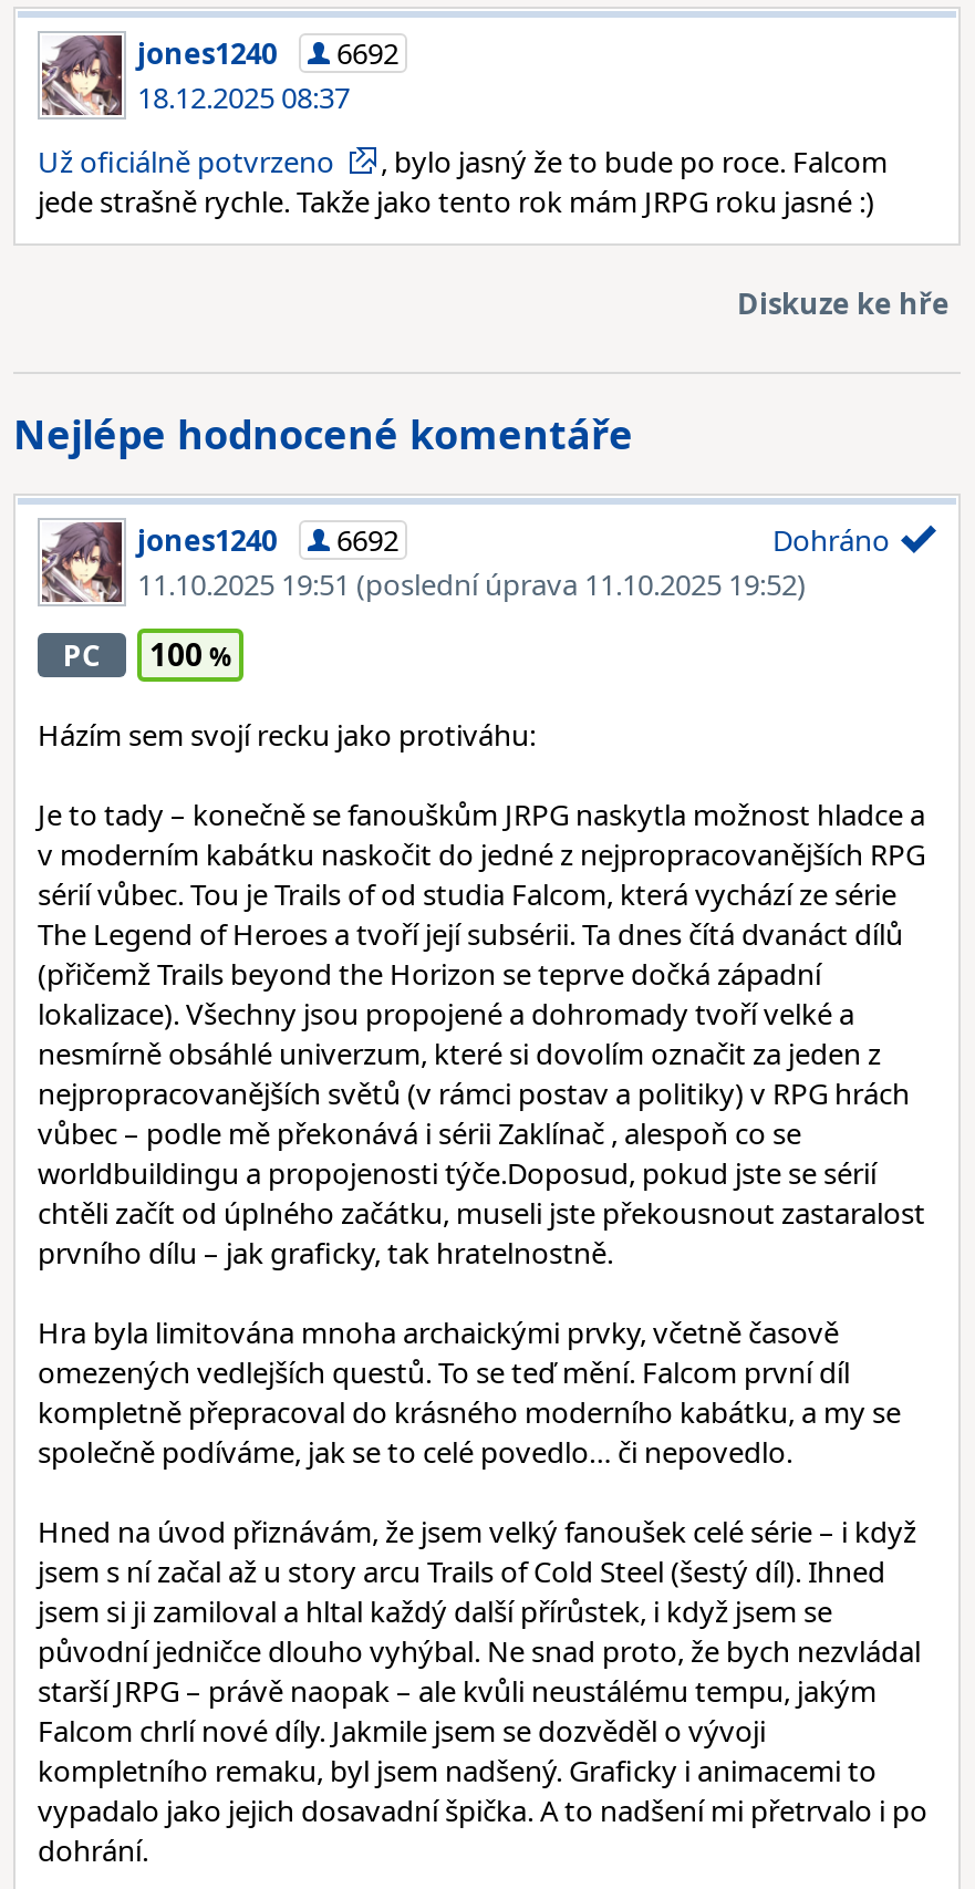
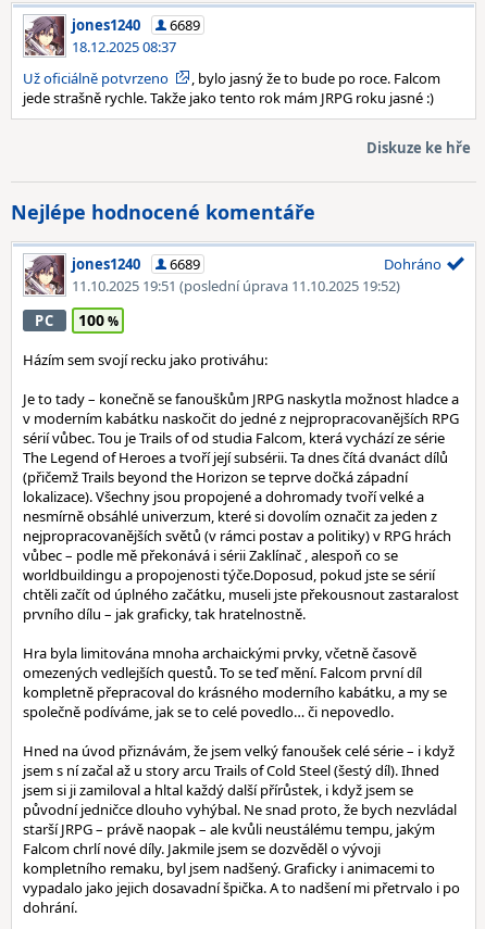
[137,33,398,73] jones1240 6692 -> [72,15,200,35] jones1240 6689
[137,520,398,560] jones1240 6692 -> [72,254,200,274] jones1240 6689

